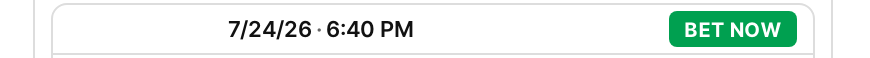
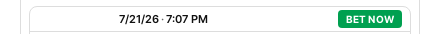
[228,15,414,43] 7/24/26 · 6:40 PM -> [119,12,208,26] 7/21/26 · 7:07 PM

